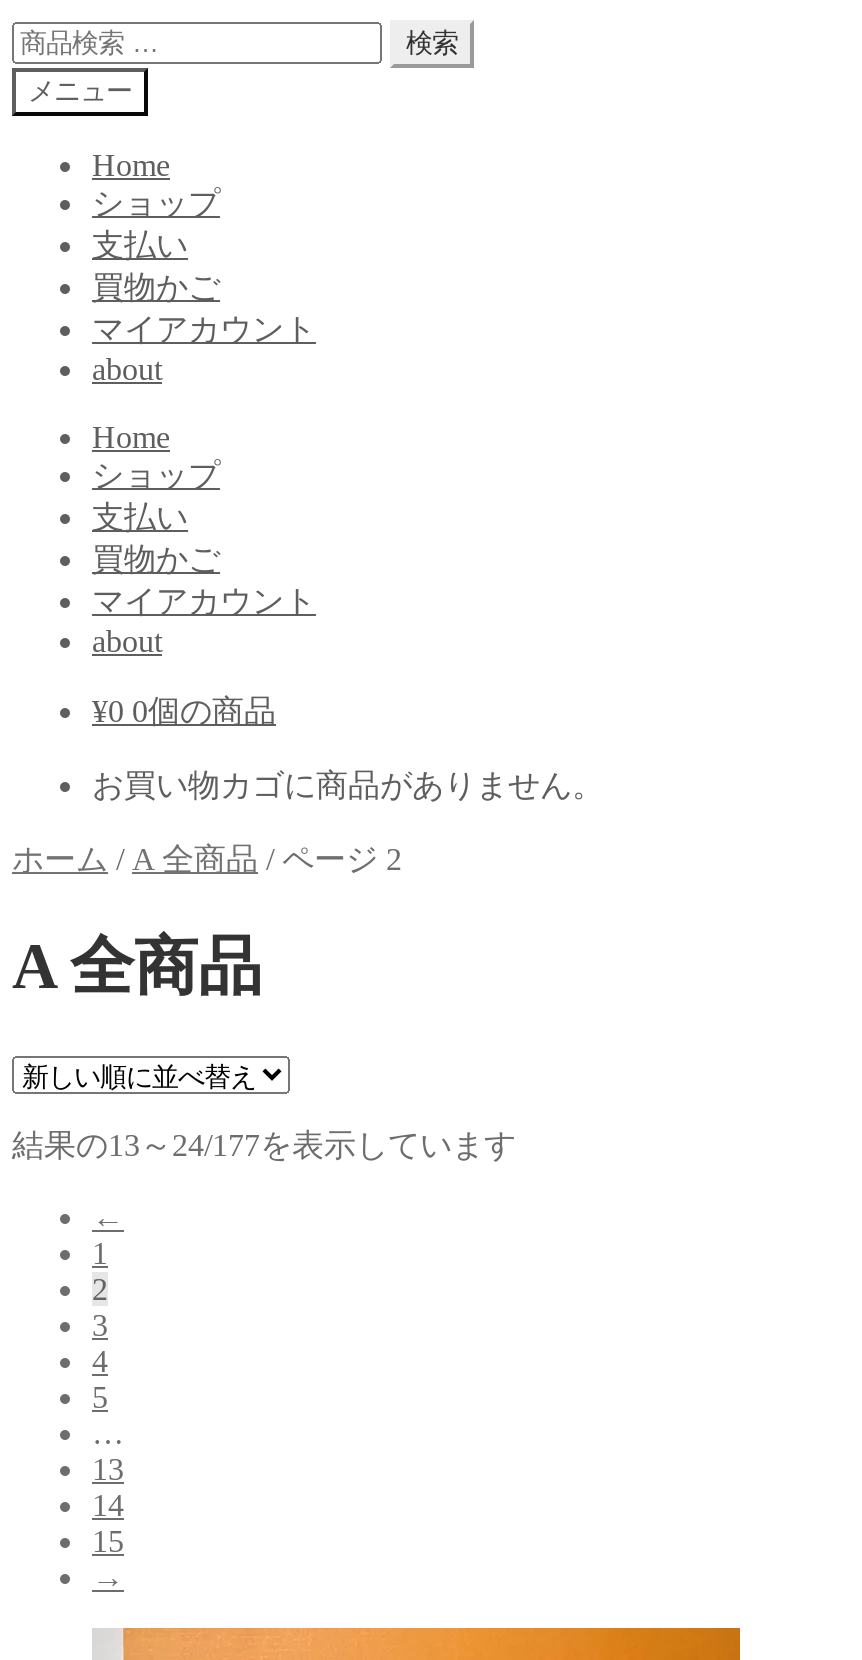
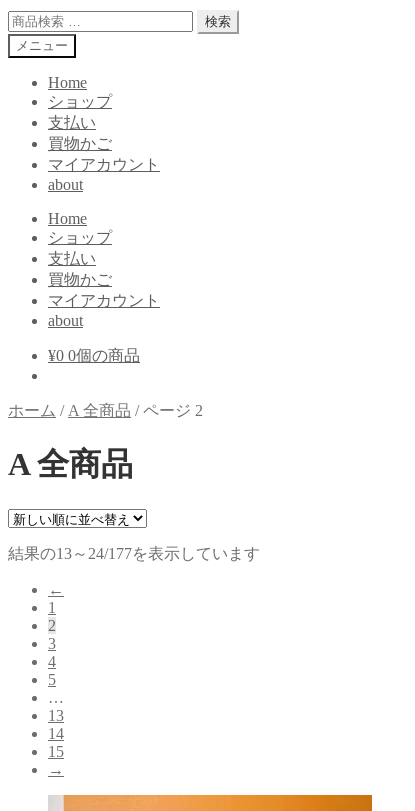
[92,768,604,802] お買い物カゴに商品がありません。 -> none

